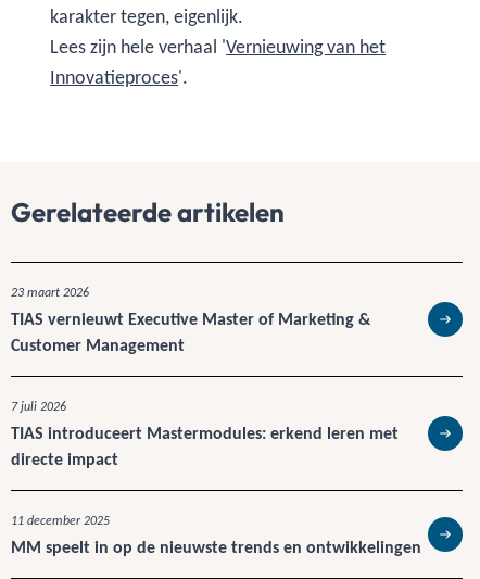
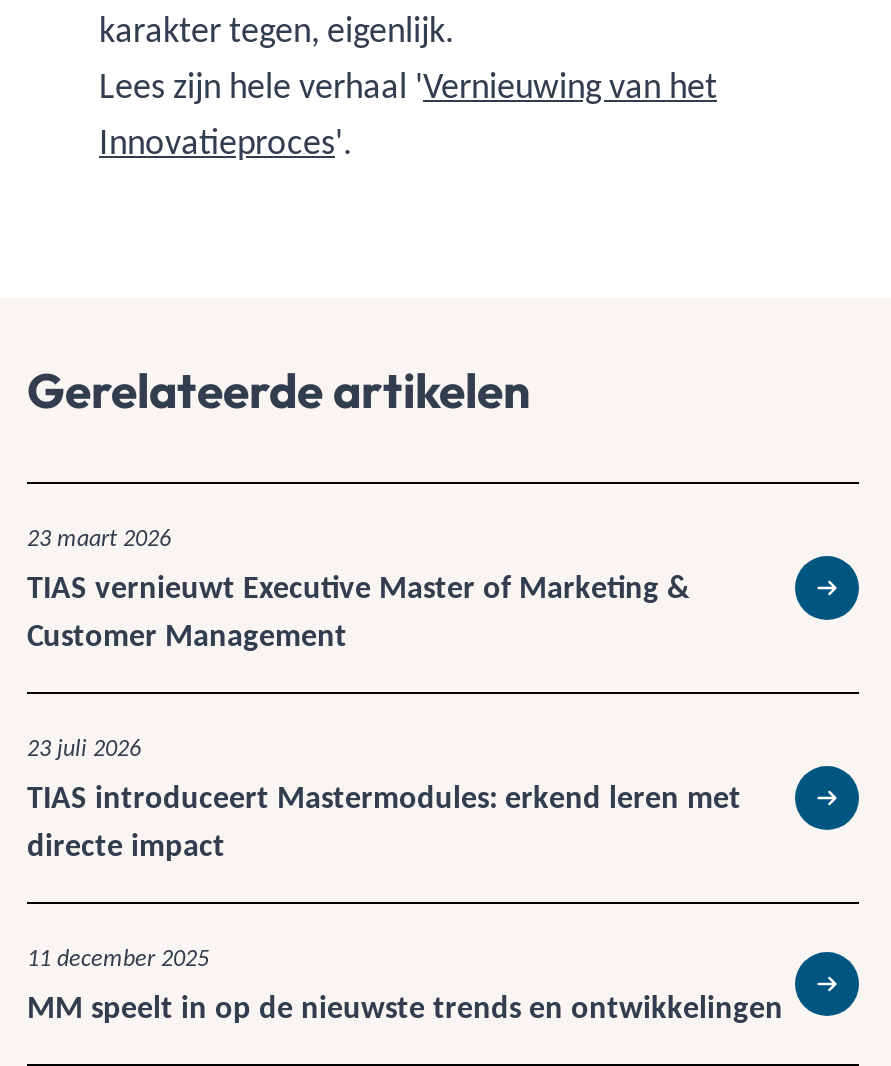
[11,401,66,414] 7 juli 2026 -> [27,738,141,762] 23 juli 2026

